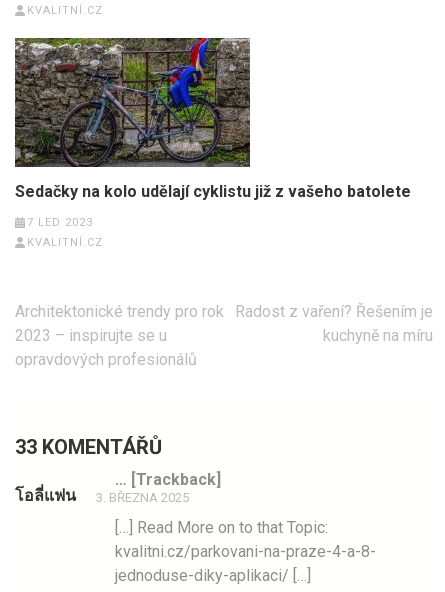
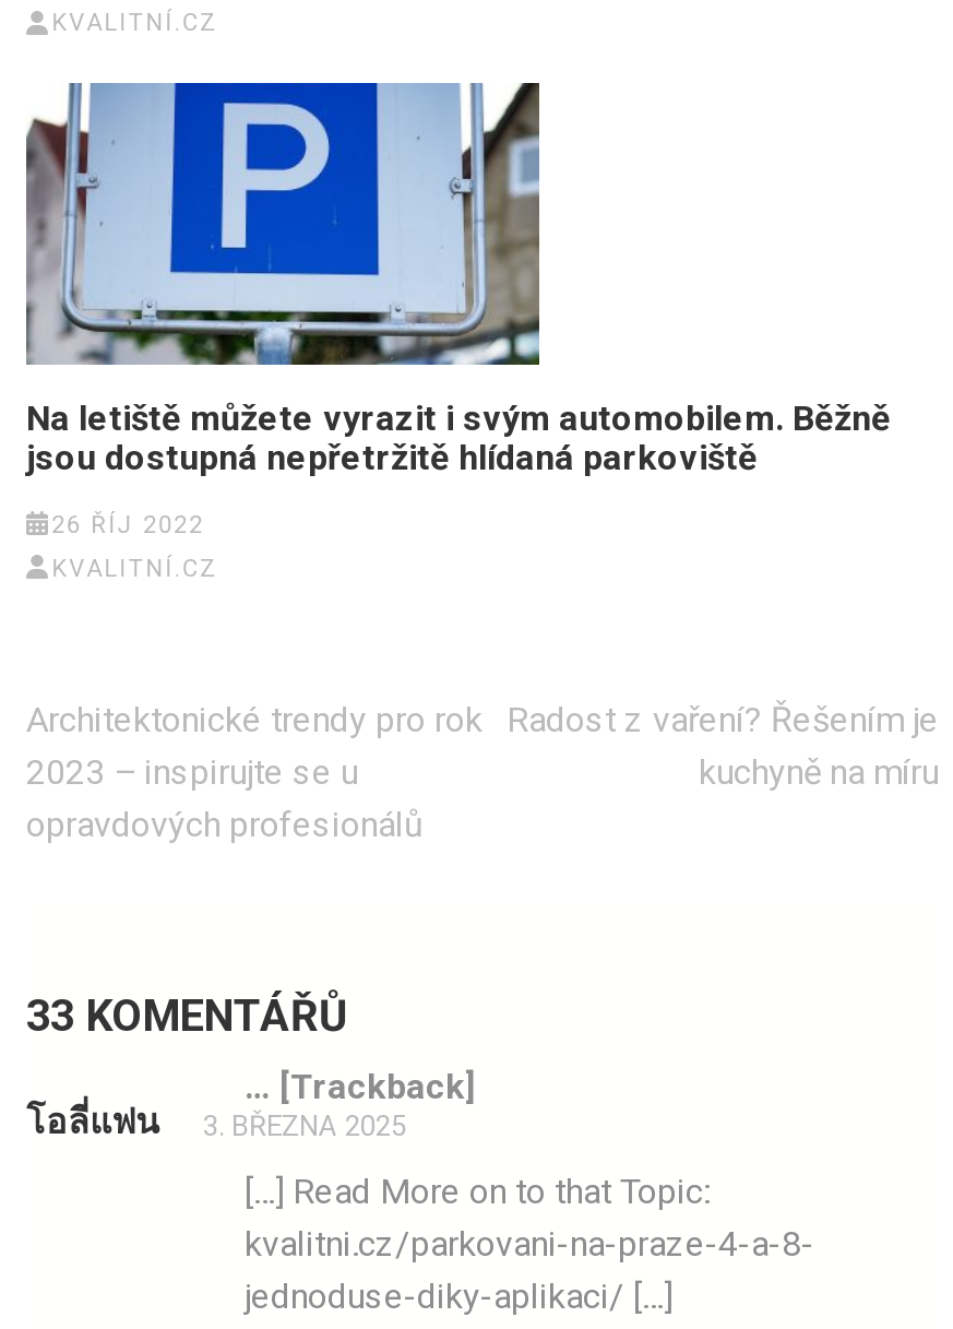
[14,37,411,201] [image] | Sedačky na kolo udělají cyklistu již z vašeho batolete -> [26,81,891,478] [image] | Na letiště můžete vyrazit i svým automobilem. Běžně | jsou dostupná nepřetržitě hlídaná parkoviště
[27,216,93,229] 7 LED 2023 -> [52,511,204,539] 26 ŘÍJ 2022

